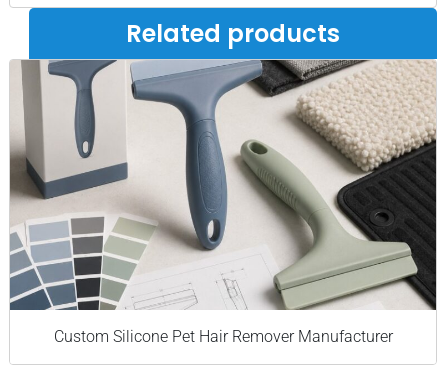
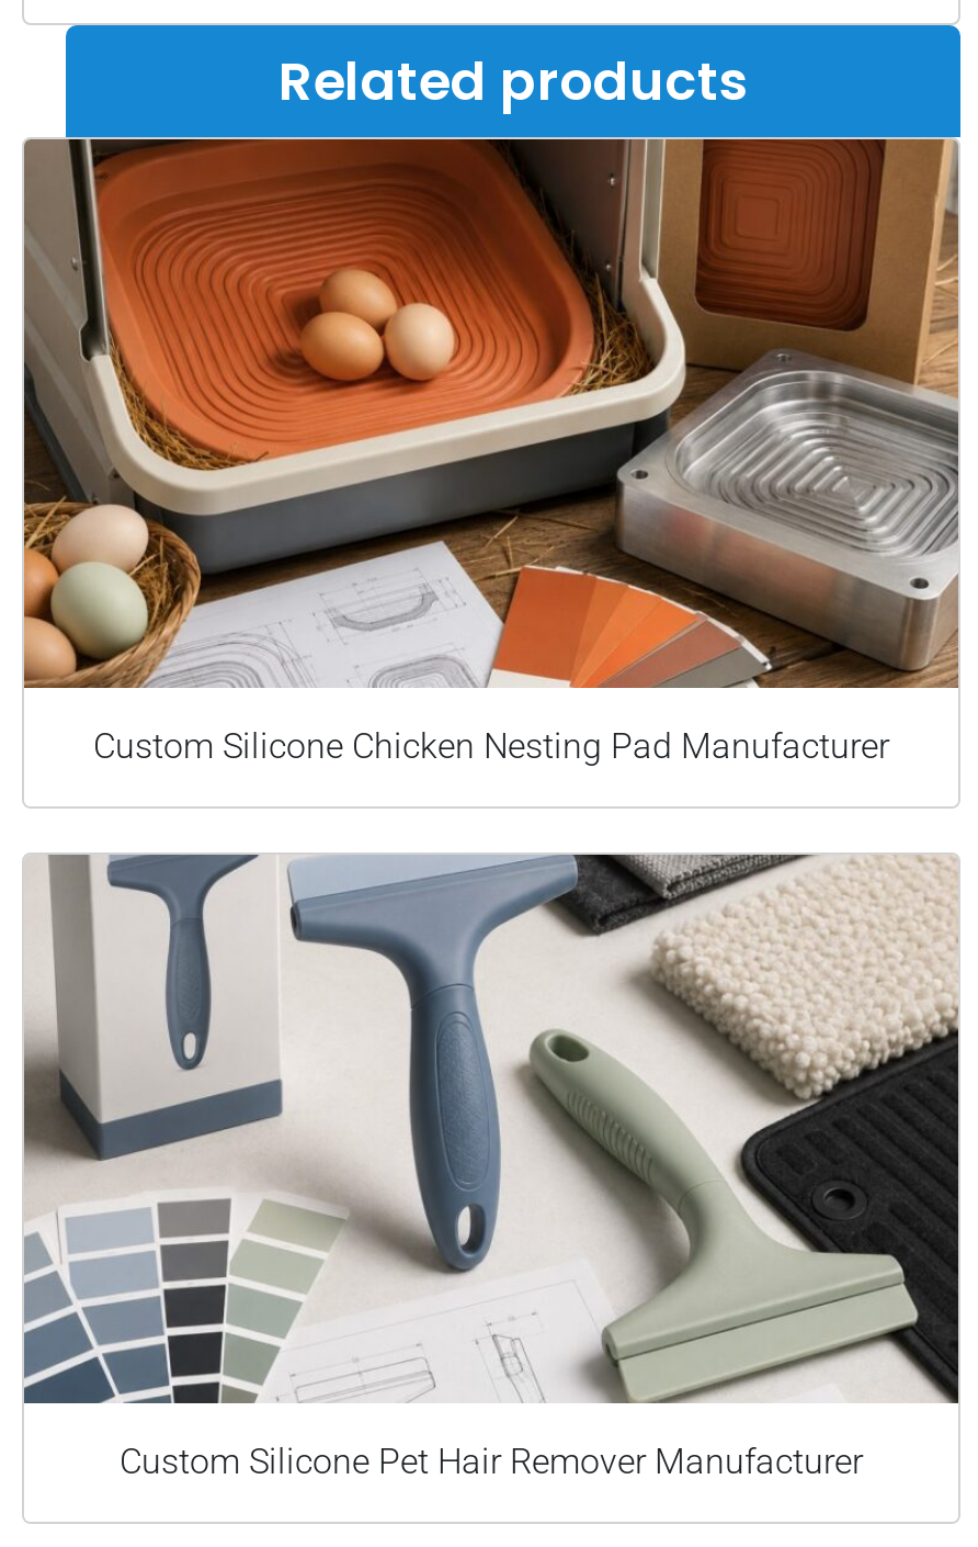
none -> [22,137,960,768] [image] | Custom Silicone Chicken Nesting Pad Manufacturer

